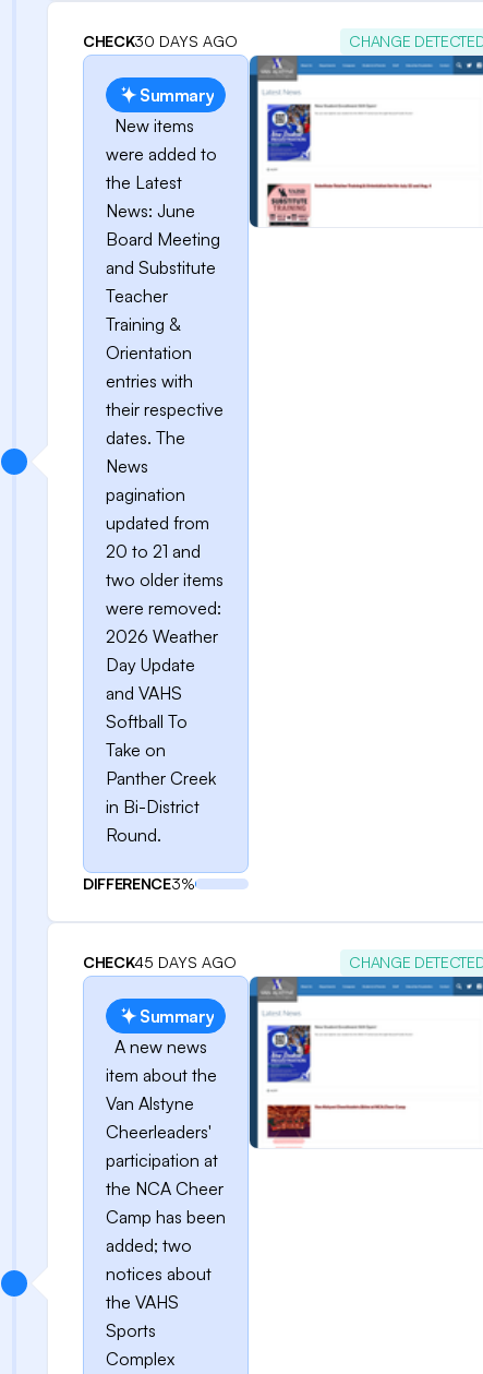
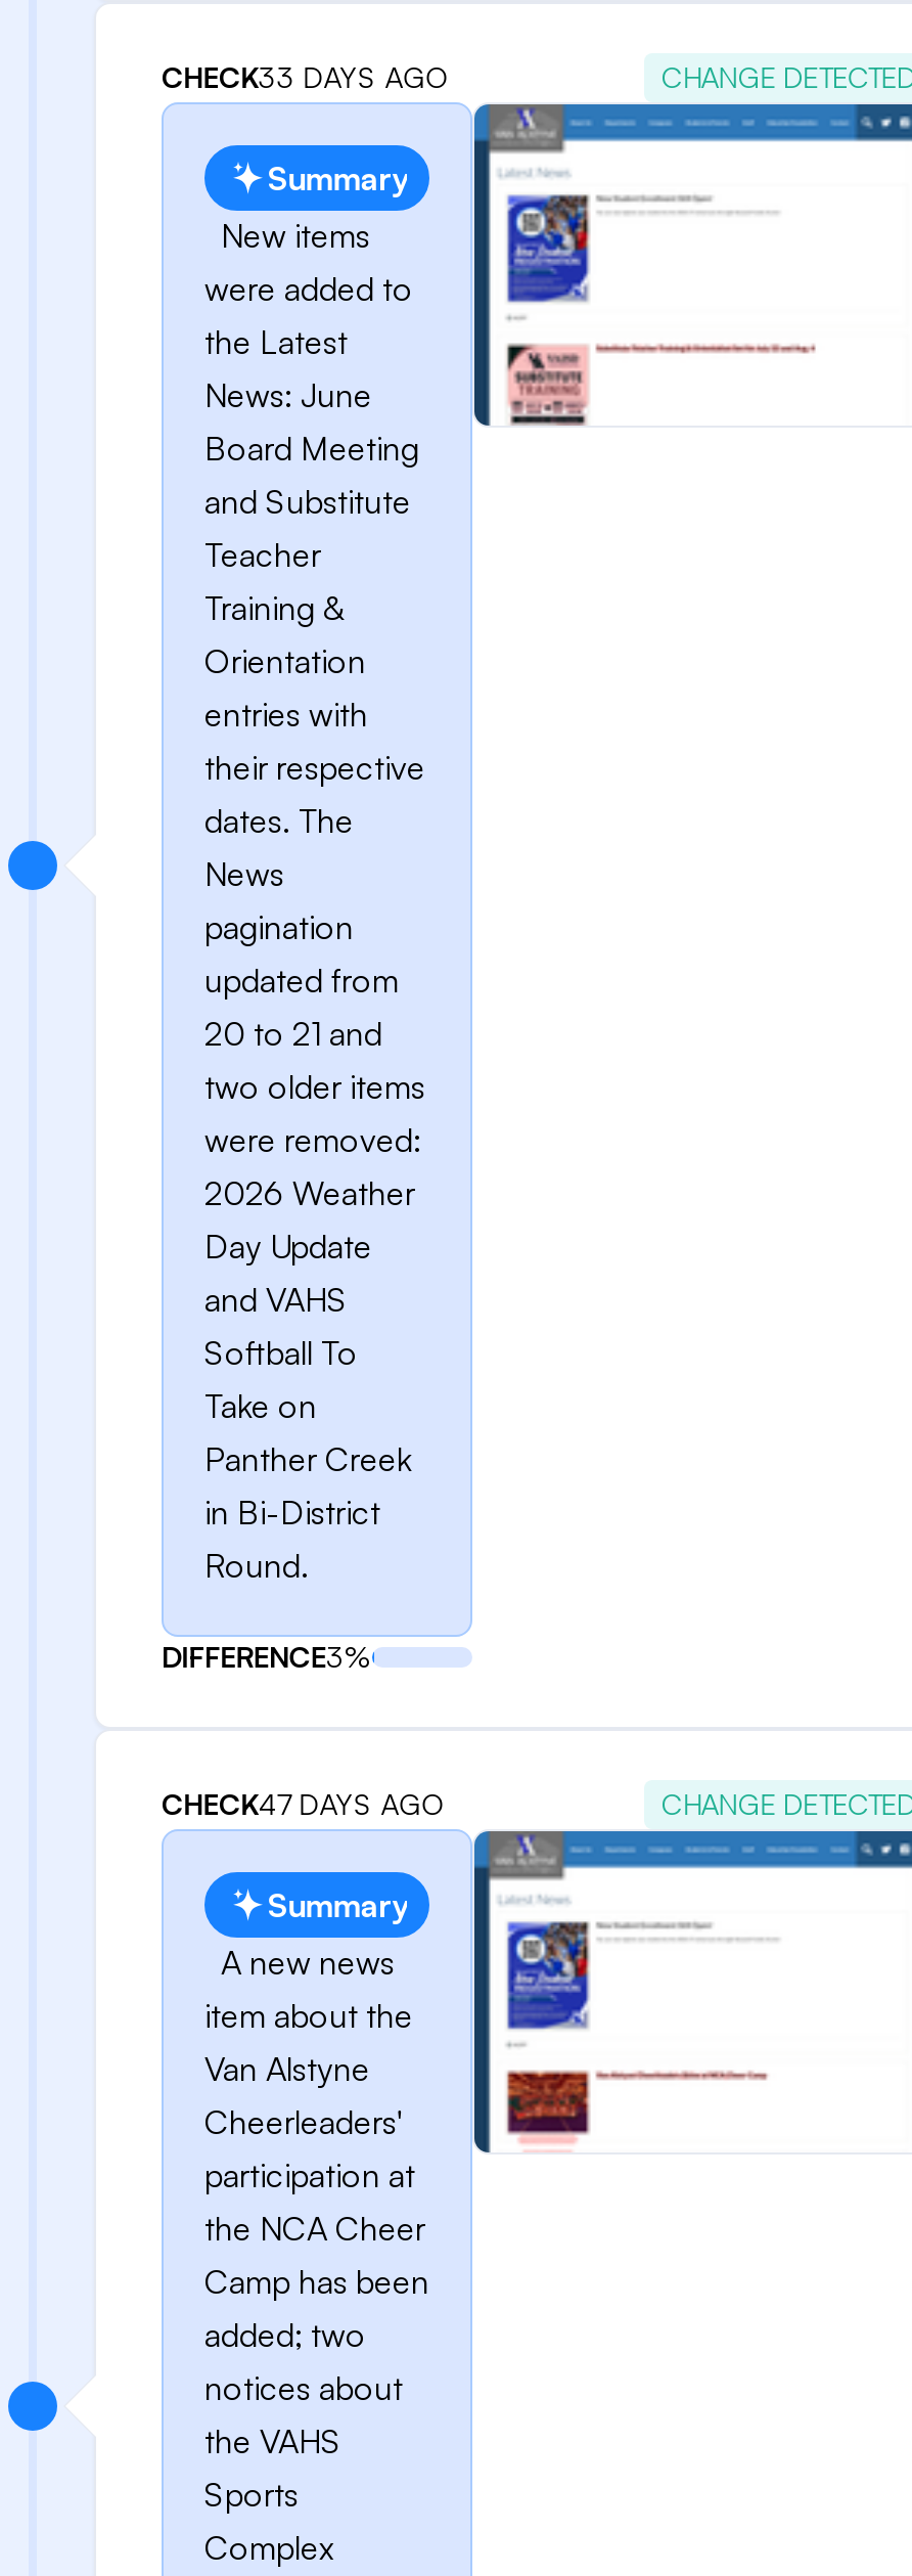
[83,32,238,50] CHECK30 DAYS AGO -> [162,59,450,94] CHECK33 DAYS AGO
[83,953,237,971] CHECK45 DAYS AGO -> [162,1786,446,1821] CHECK47 DAYS AGO

